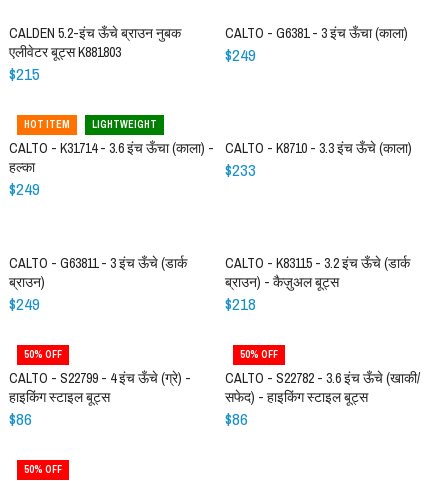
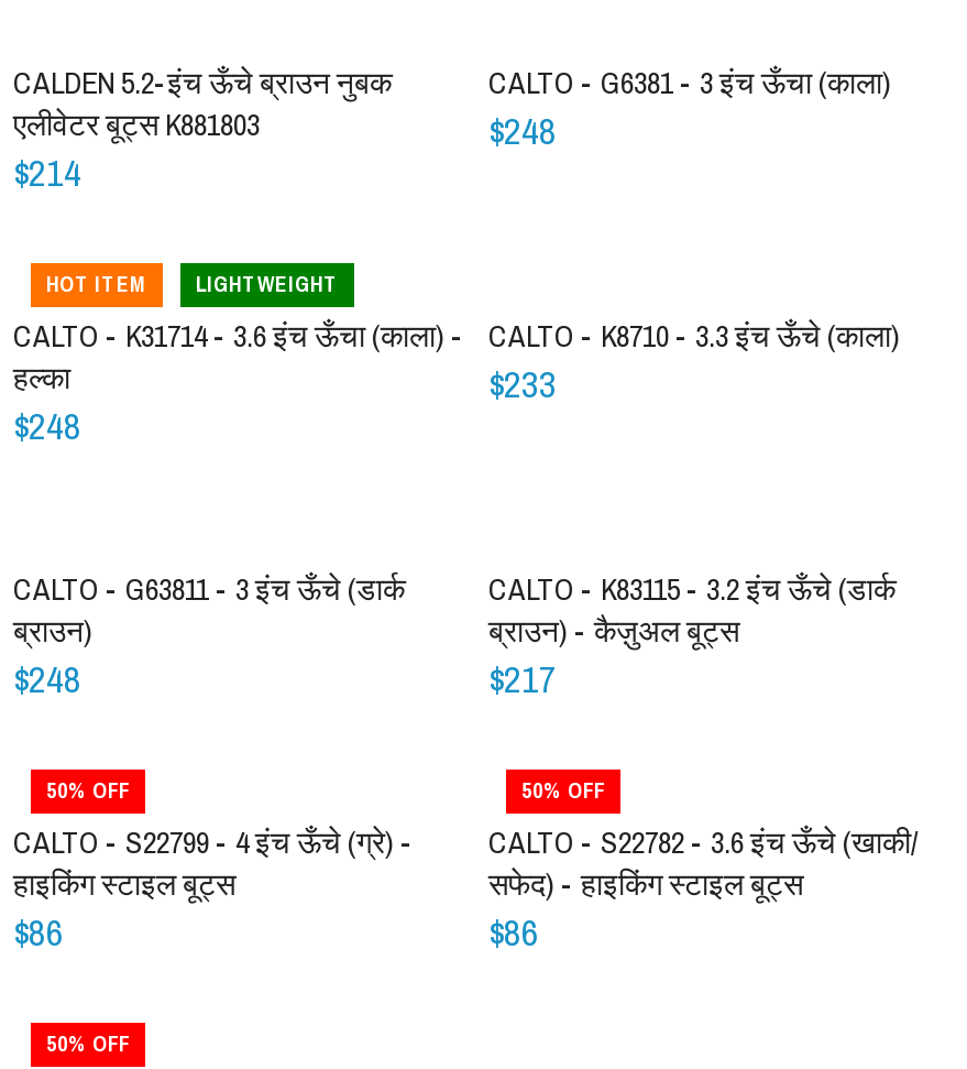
[225,43,256,66] $249 -> [488,105,557,155] $248
[9,62,40,85] $215 -> [13,146,81,197] $214
[9,177,40,200] $249 -> [13,400,81,450] $248
[9,292,40,315] $249 -> [13,653,81,703] $248
[225,292,256,315] $218 -> [488,653,557,703] $217

